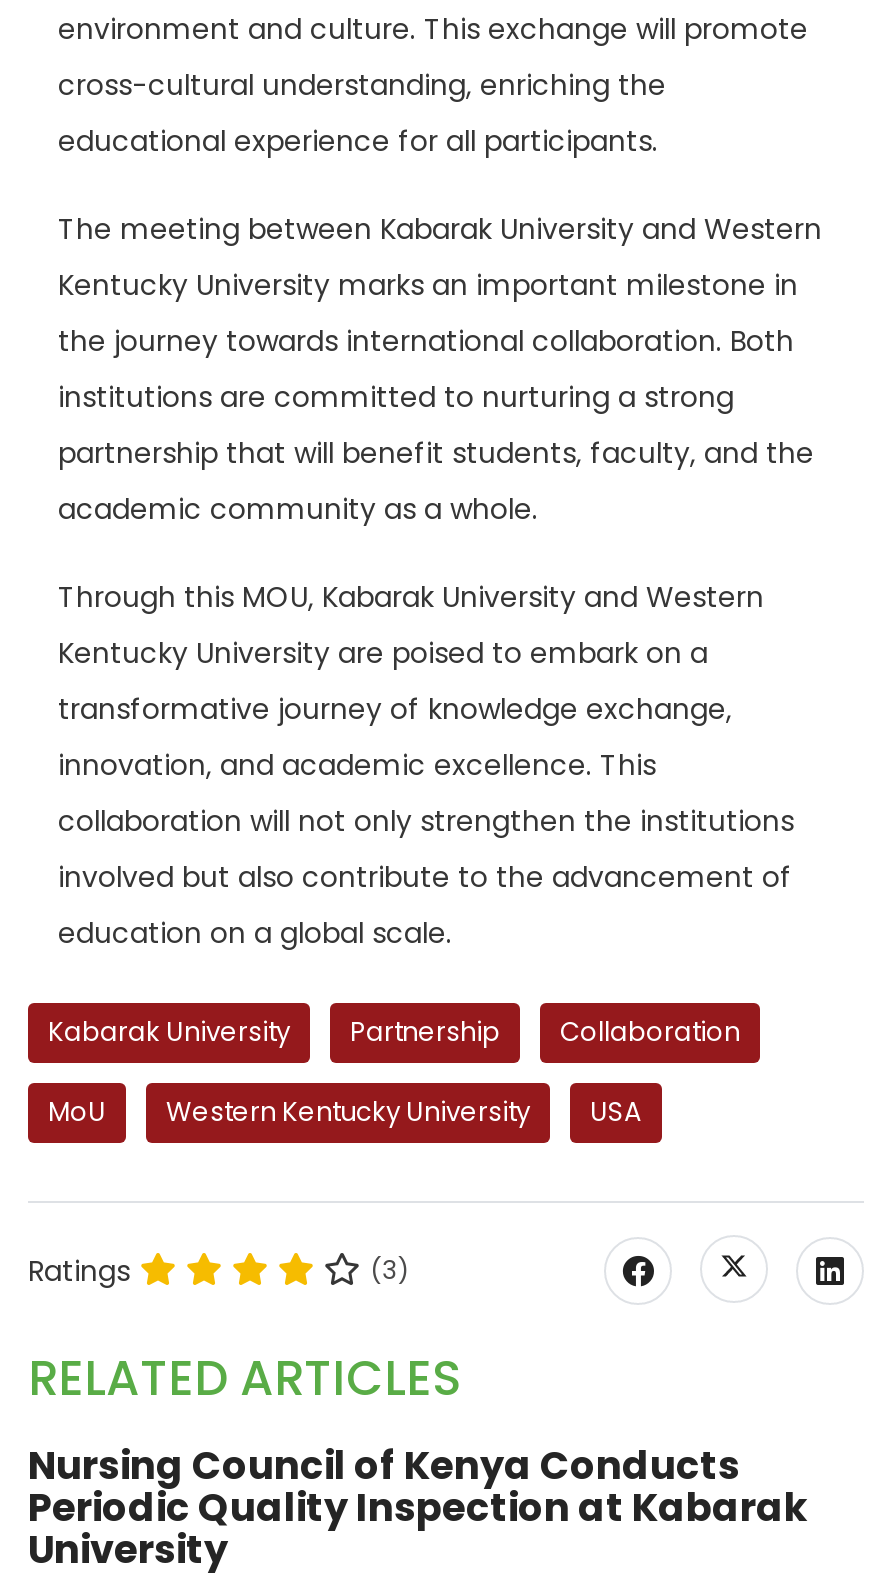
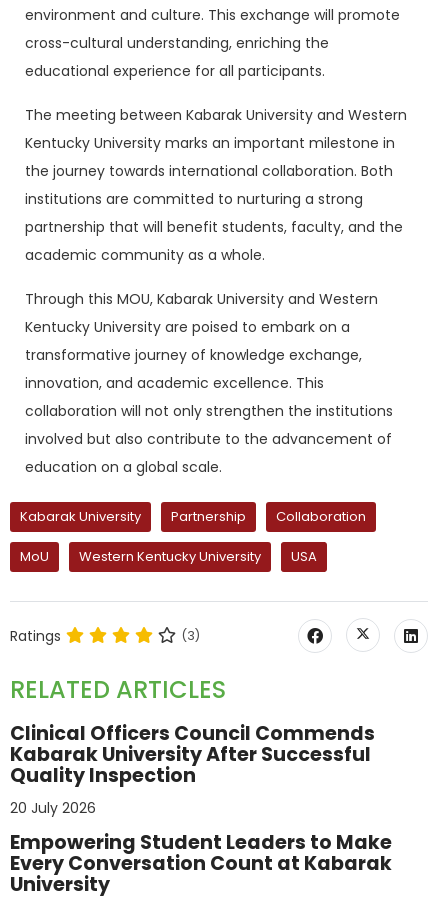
[28,1439,808,1535] Nursing Council of Kenya Conducts | Periodic Quality Inspection at Kabarak -> [10,720,392,877] Clinical Officers Council Commends | Kabarak University After Successful | Quality Inspection | 20 July 2026 | Empowering Student Leaders to Make | Every Conversation Count at Kabarak

